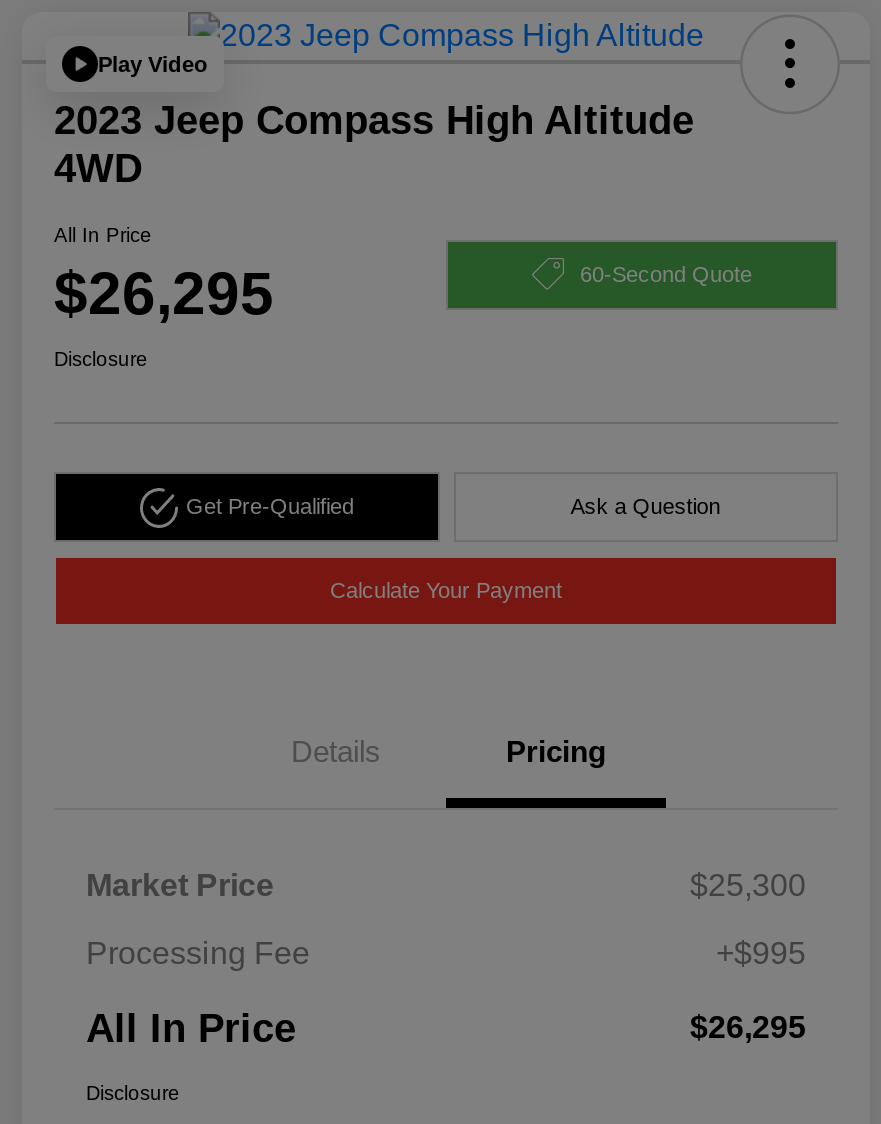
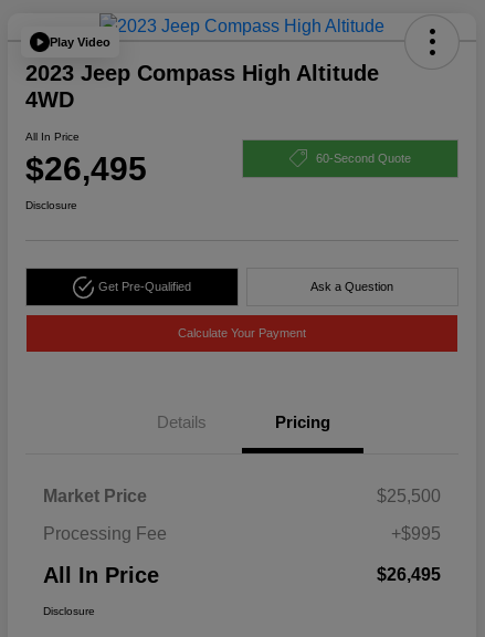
[54,261,274,327] $26,295 -> [25,151,147,187] $26,495
[690,869,806,903] $25,300 -> [377,487,441,506] $25,500
[690,1011,806,1045] $26,295 -> [377,565,441,584] $26,495

